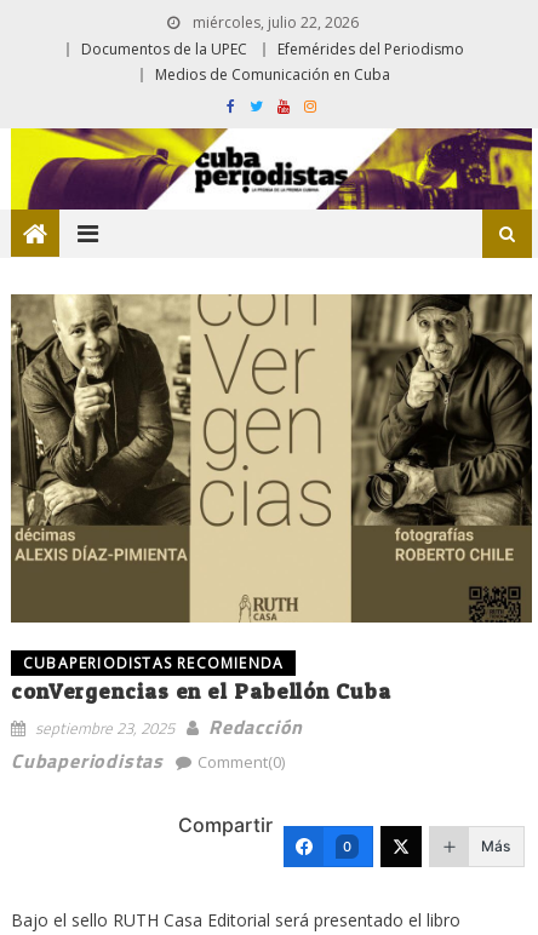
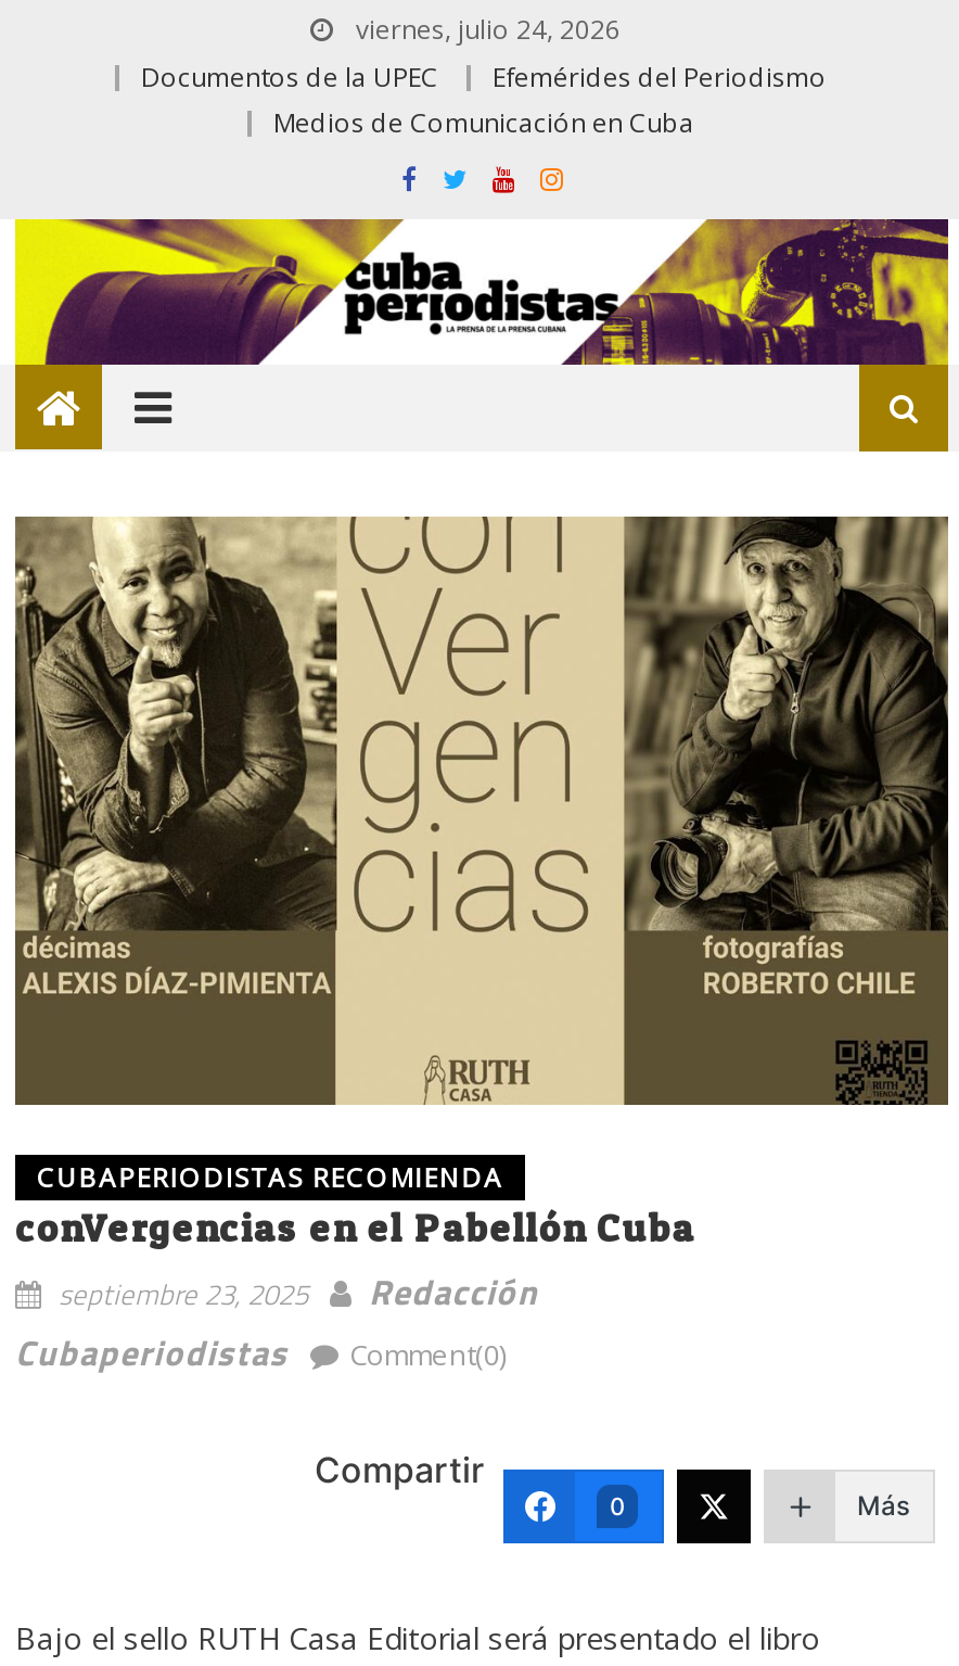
[188,12,358,33] miércoles, julio 22, 2026 -> [349,11,621,48] viernes, julio 24, 2026

